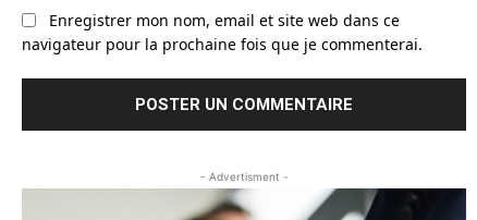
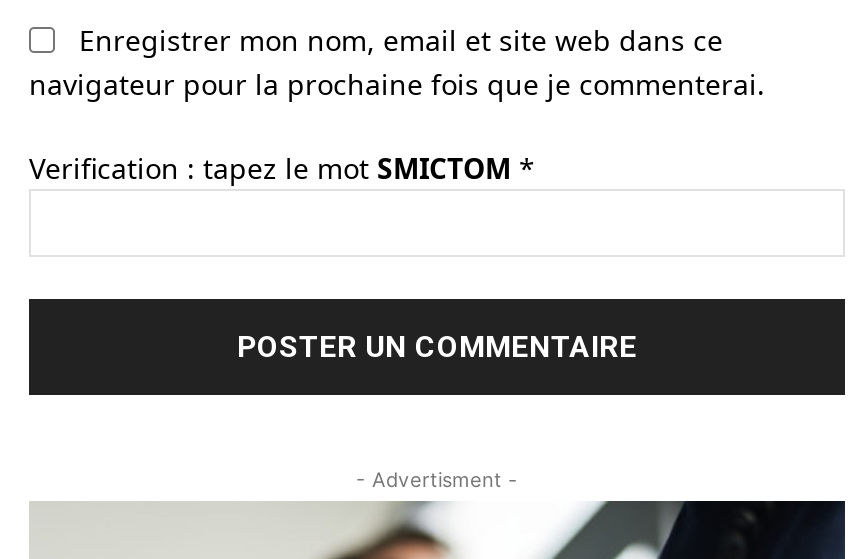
none -> [29,150,535,188] Verification : tapez le mot SMICTOM *

